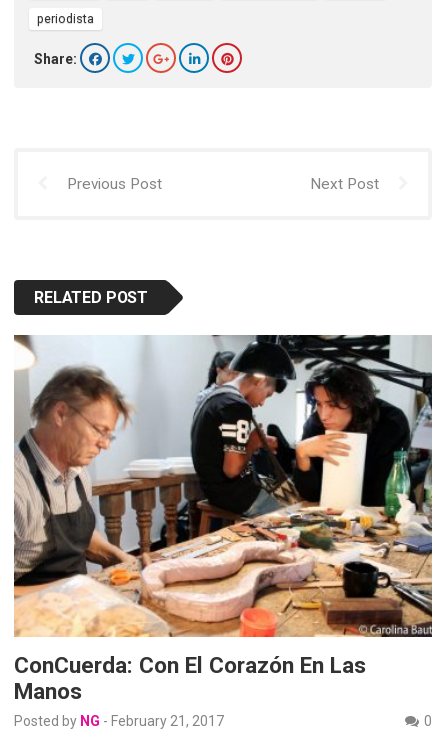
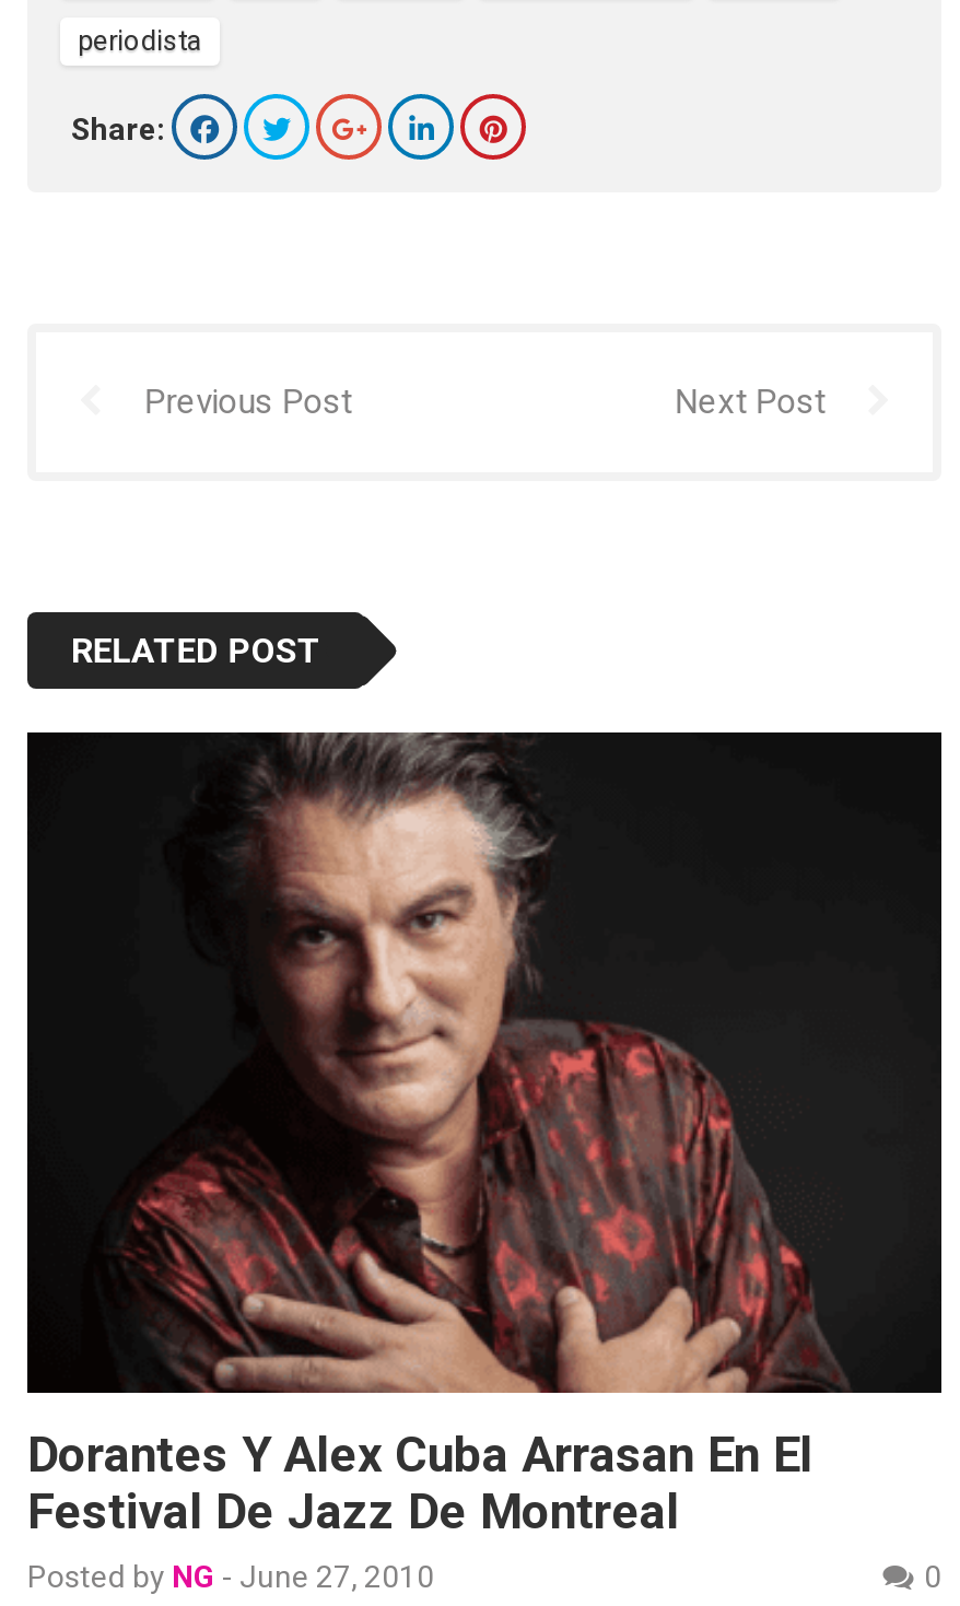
[13,334,433,729] [image] | ConCuerda: Con El Corazón En Las | Manos | Posted by NG - February 21, 2017 -> [25,730,944,1595] [image] | Dorantes Y Alex Cuba Arrasan En El | Festival De Jazz De Montreal | Posted by NG - June 27, 2010

